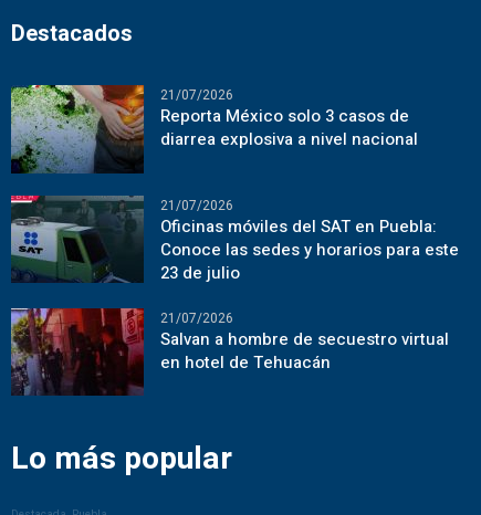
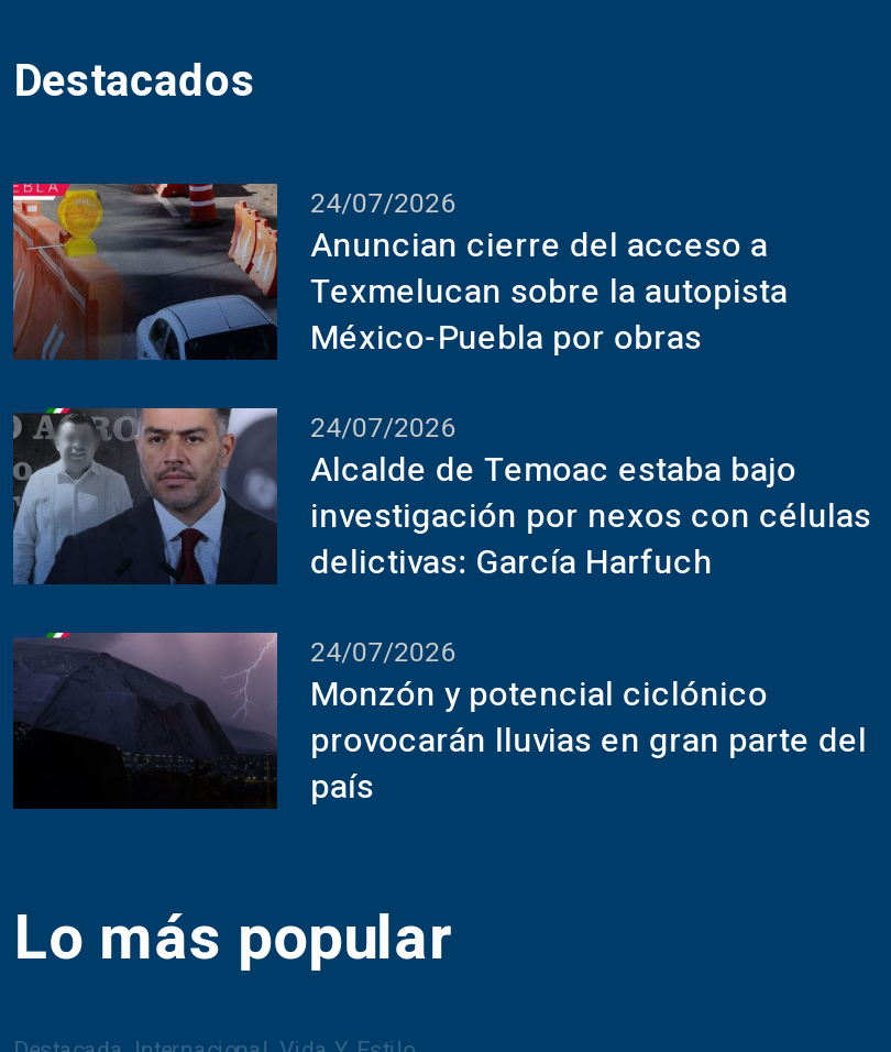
[10,84,418,174] [image] | 21/07/2026 | Reporta México solo 3 casos de | diarrea explosiva a nivel nacional -> [11,182,788,363] [image] | 24/07/2026 | Anuncian cierre del acceso a | Texmelucan sobre la autopista | México-Puebla por obras
[10,195,459,285] [image] | 21/07/2026 | Oficinas móviles del SAT en Puebla: | Conoce las sedes y horarios para este | 23 de julio -> [11,406,872,588] [image] | 24/07/2026 | Alcalde de Temoac estaba bajo | investigación por nexos con células | delictivas: García Harfuch
[10,307,449,397] [image] | 21/07/2026 | Salvan a hombre de secuestro virtual | en hotel de Tehuacán -> [11,631,867,812] [image] | 24/07/2026 | Monzón y potencial ciclónico | provocarán lluvias en gran parte del | país

